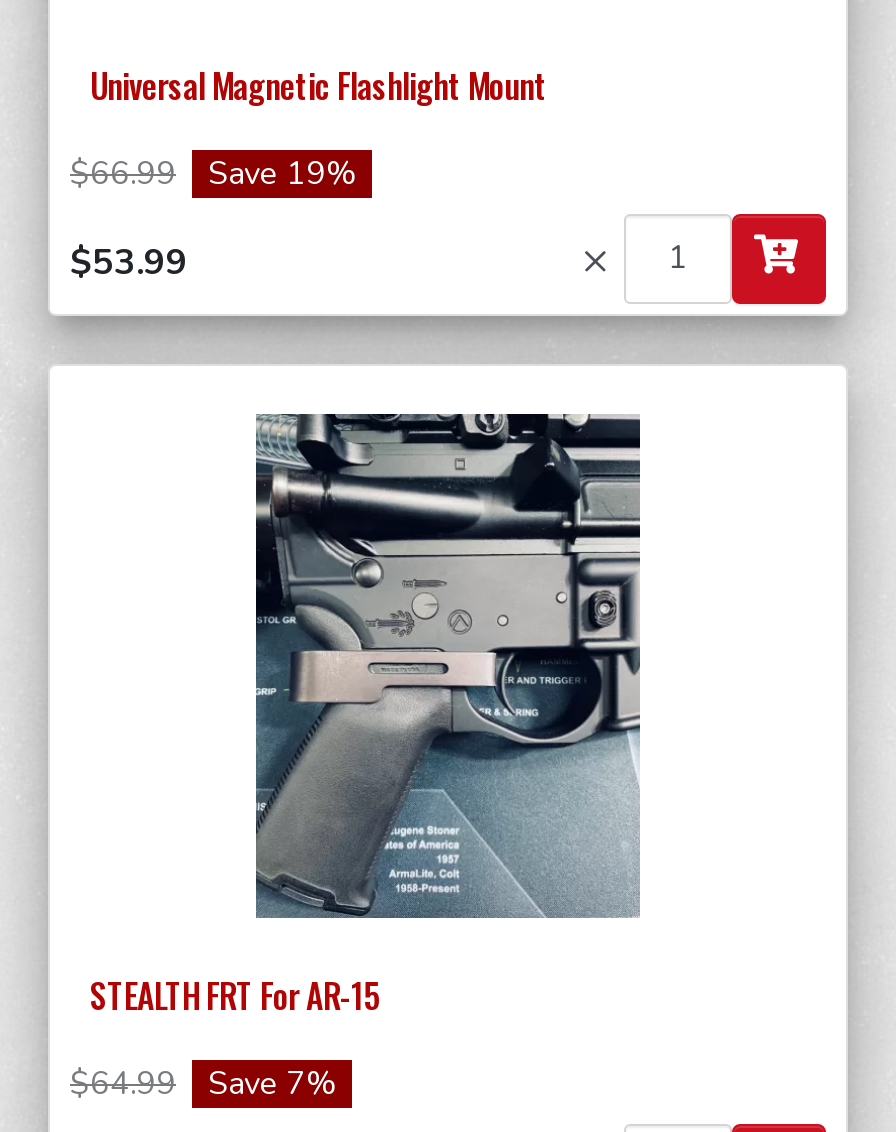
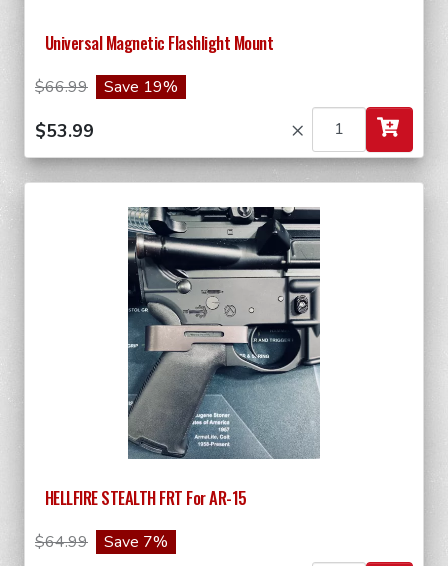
[90,970,381,1020] STEALTH FRT For AR-15 -> [45,485,247,510] HELLFIRE STEALTH FRT For AR-15

